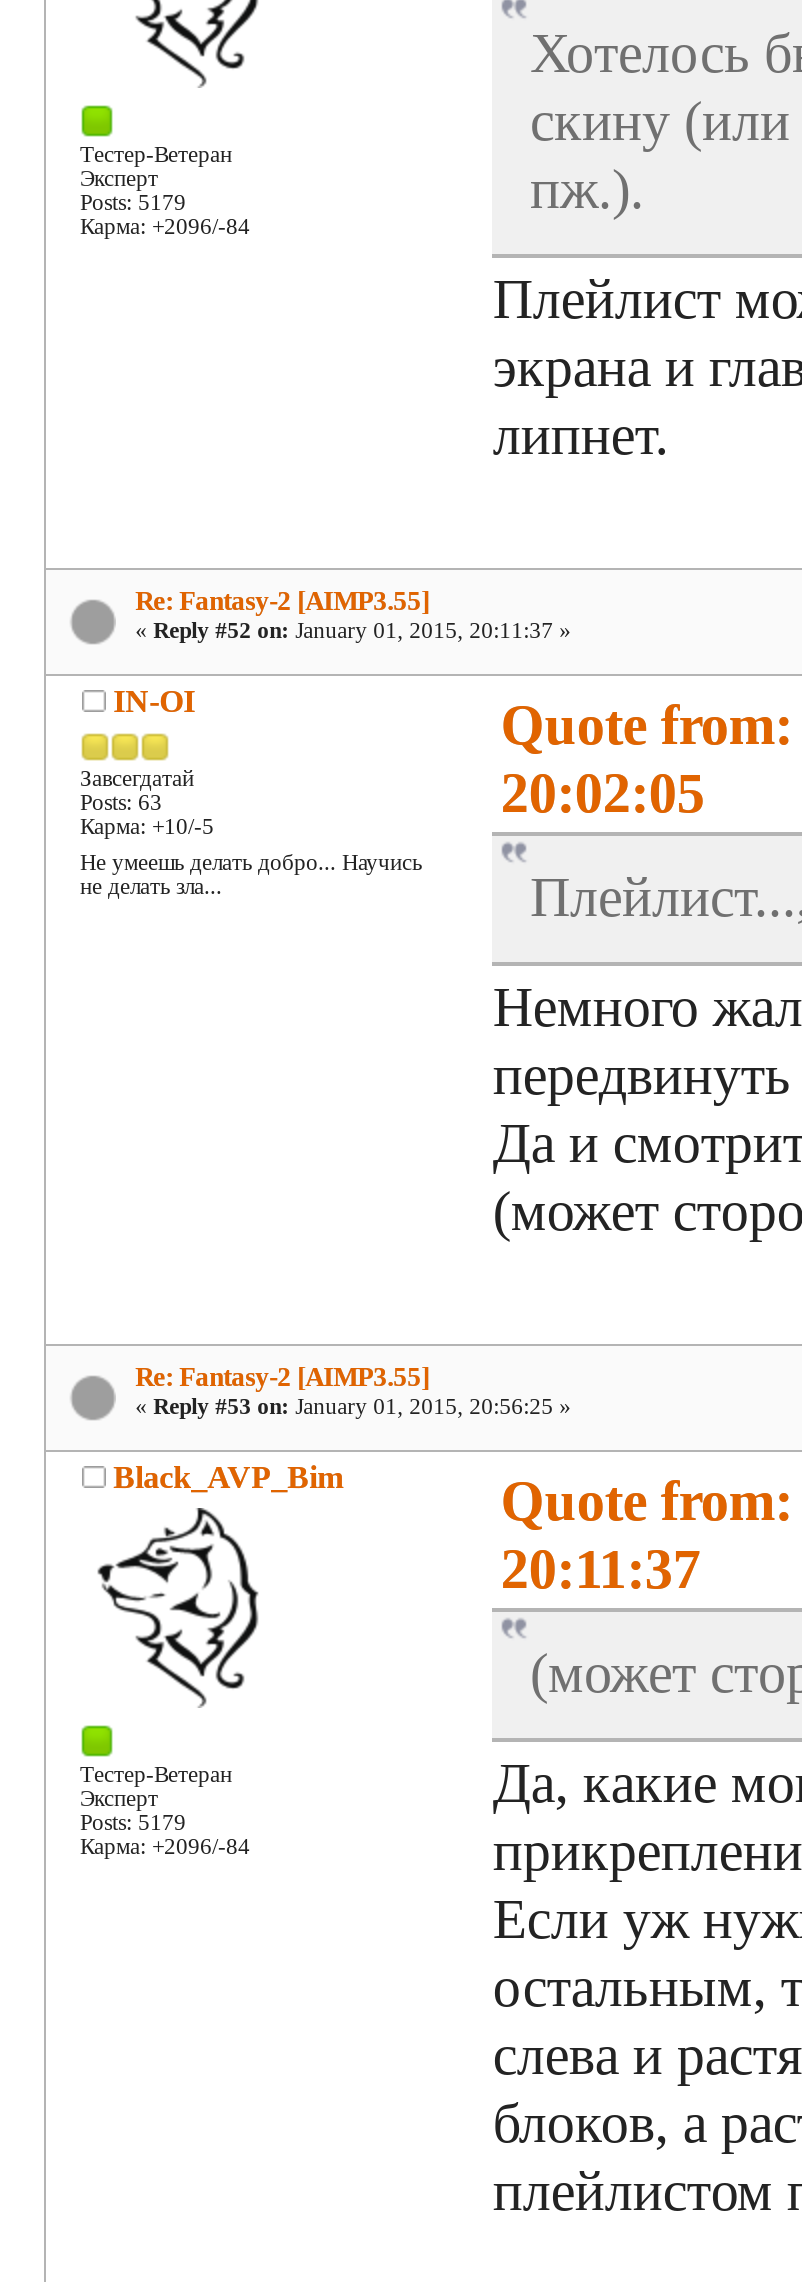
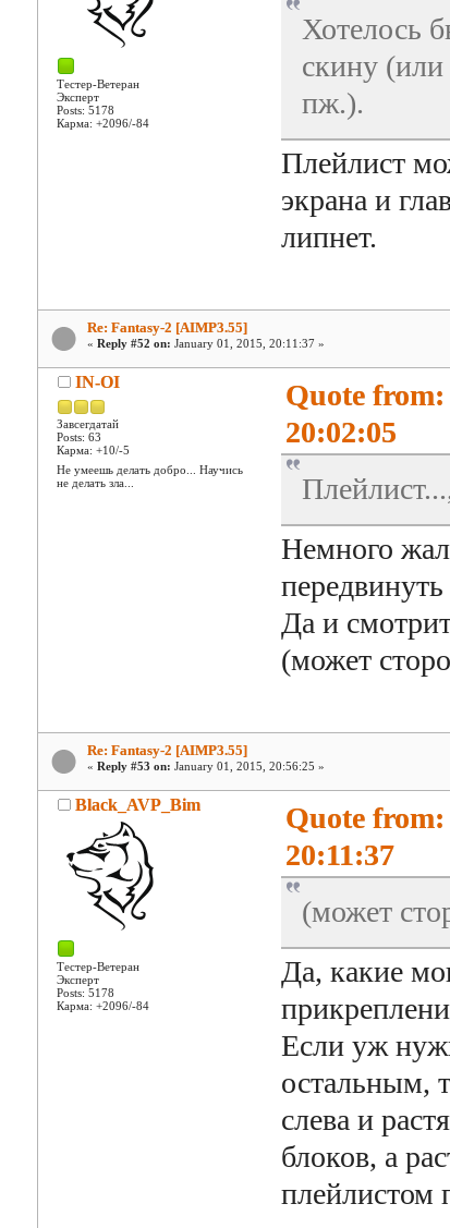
[80,189,186,213] Posts: 5179 -> [57,103,114,116] Posts: 5178
[80,1809,186,1833] Posts: 5179 -> [57,986,114,999] Posts: 5178

